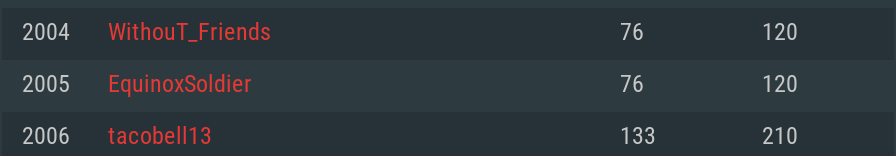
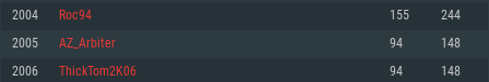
[108,22,798,44] WithouT_Friends | 76 | 120 -> [59,10,461,22] Roc94 | 155 | 244
[108,74,798,96] EquinoxSoldier | 76 | 120 -> [59,38,461,50] AZ_Arbiter | 94 | 148
[108,126,798,148] tacobell13 | 133 | 210 -> [59,66,461,78] ThickTom2K06 | 94 | 148

